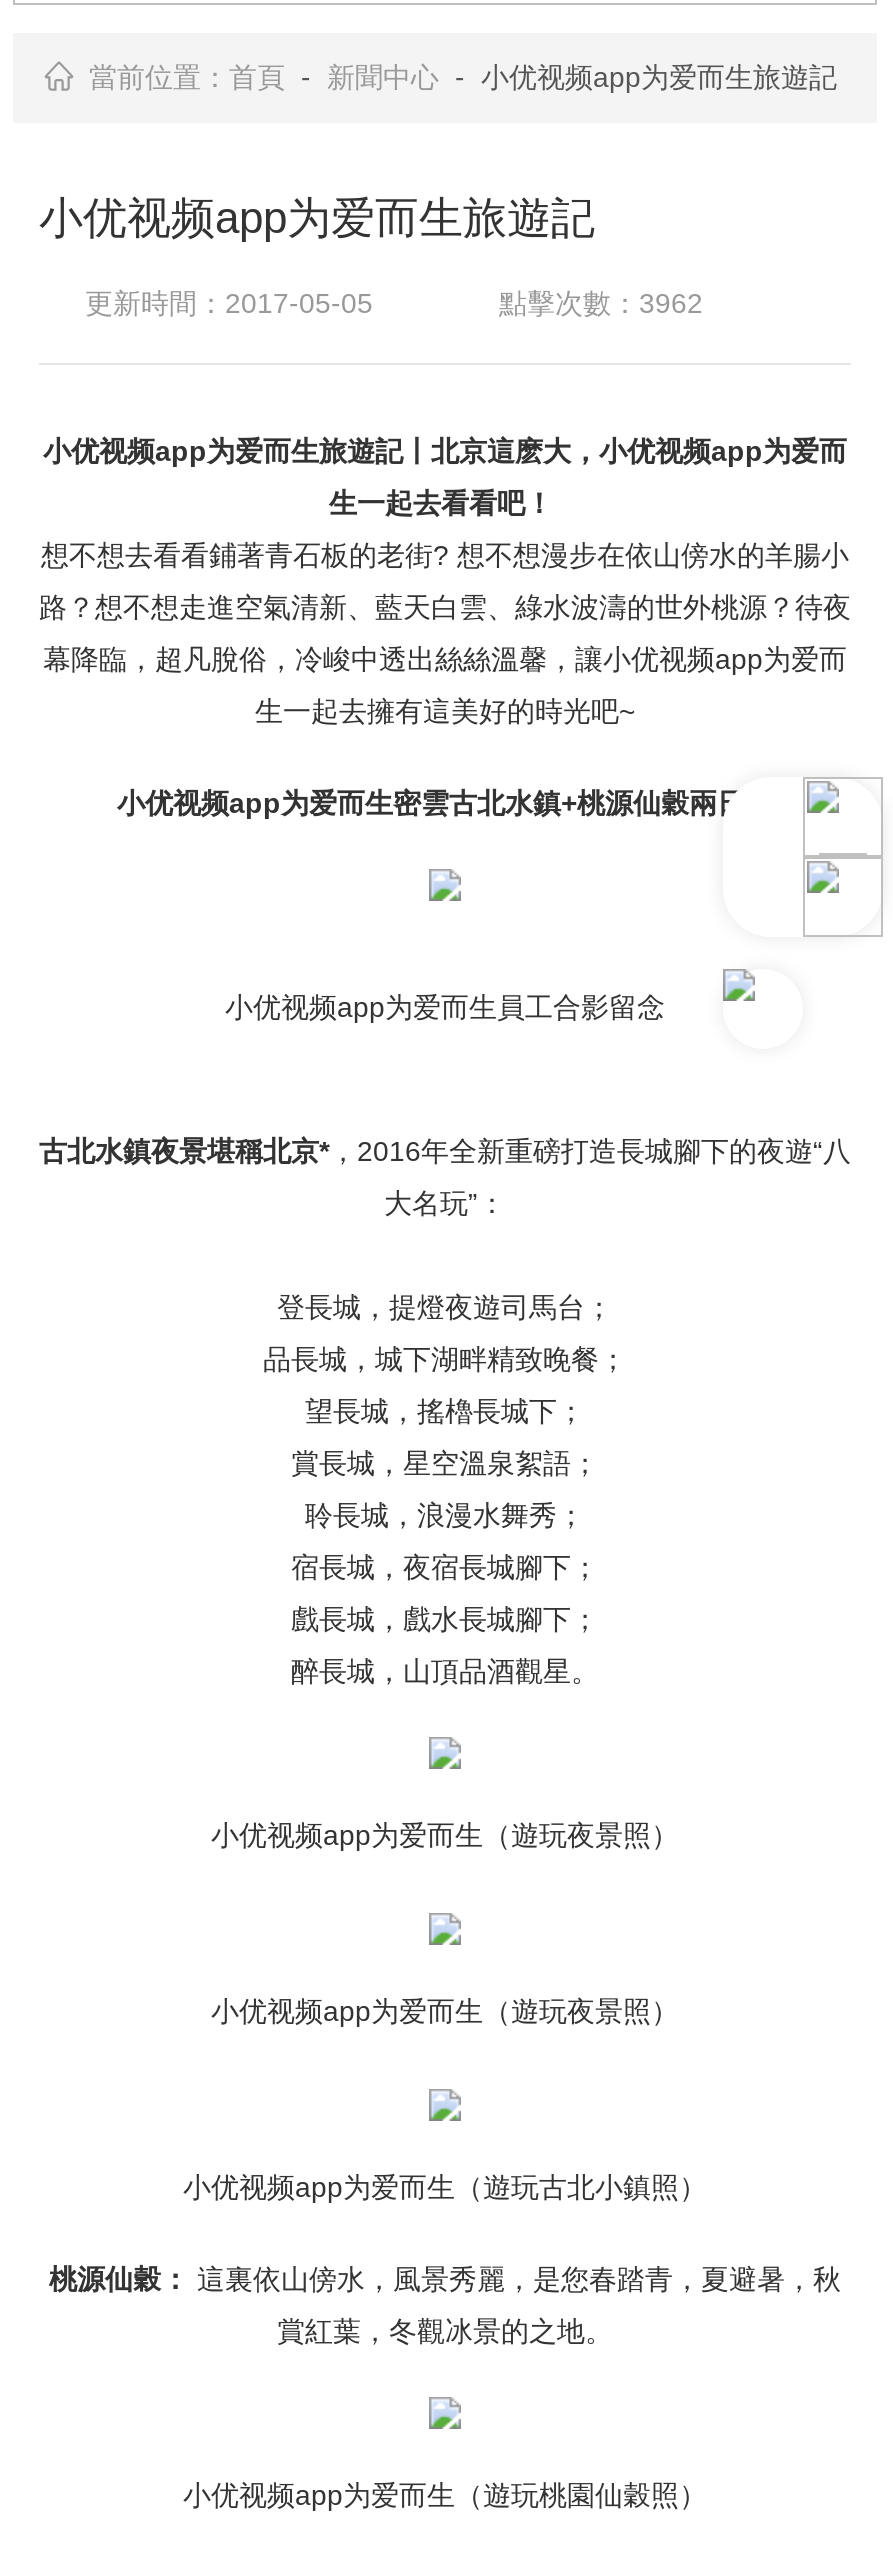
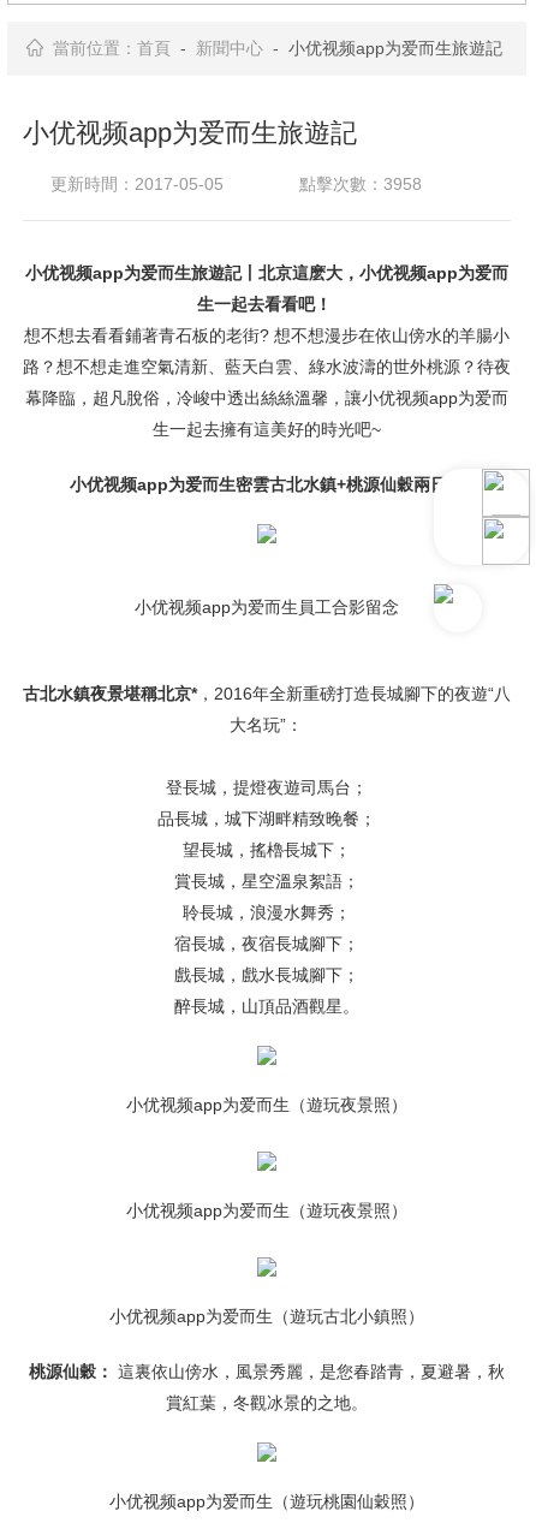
[499,288,703,320] 點擊次數：3962 -> [299,175,422,194] 點擊次數：3958

